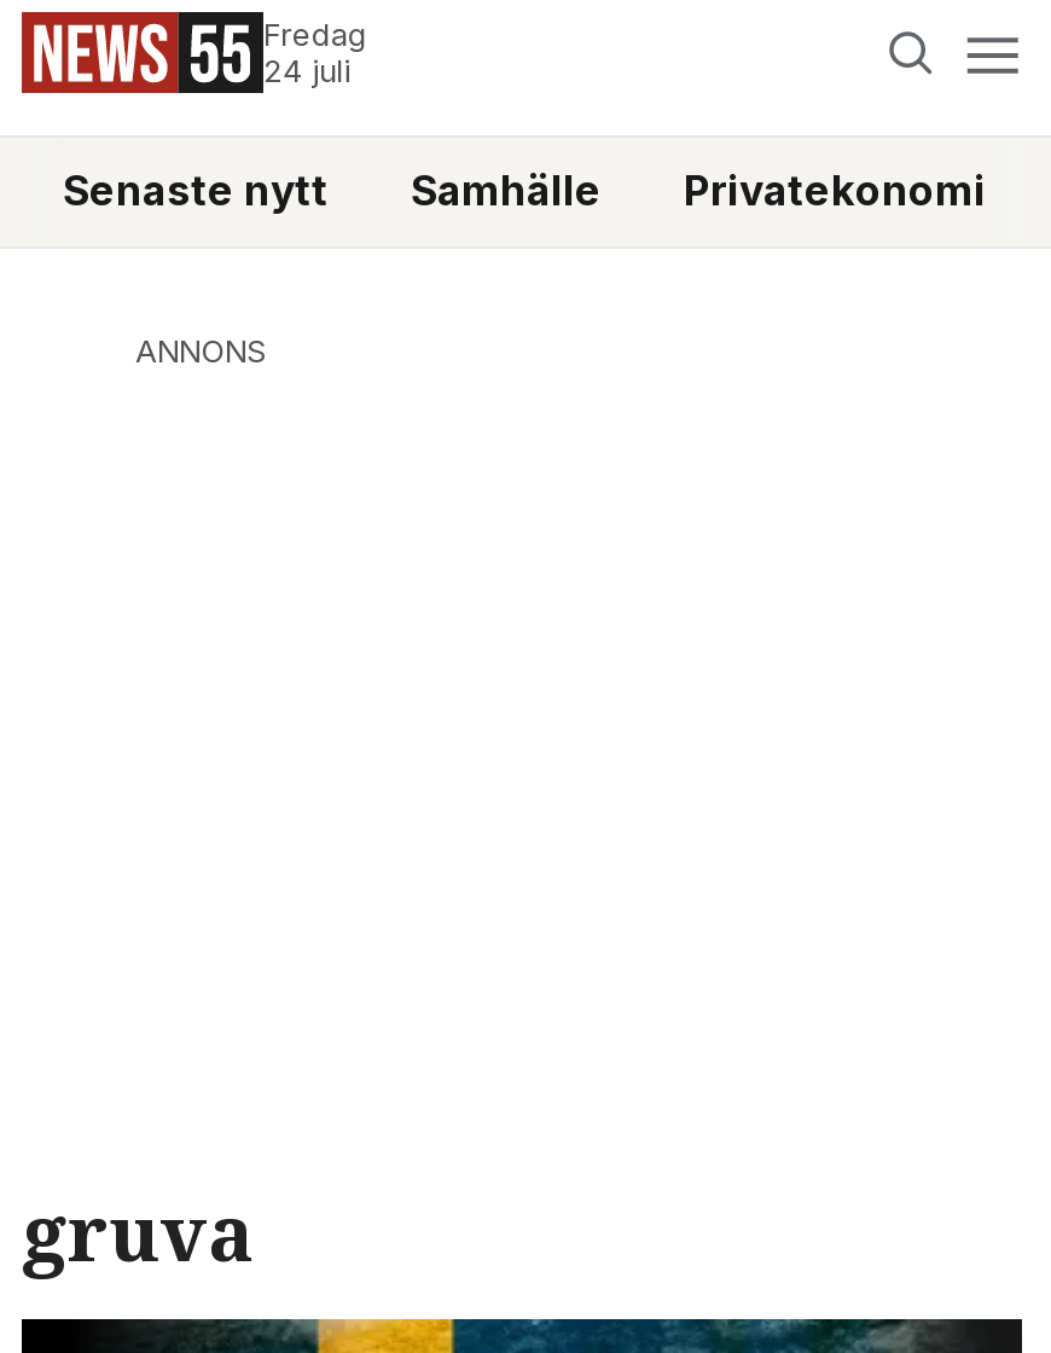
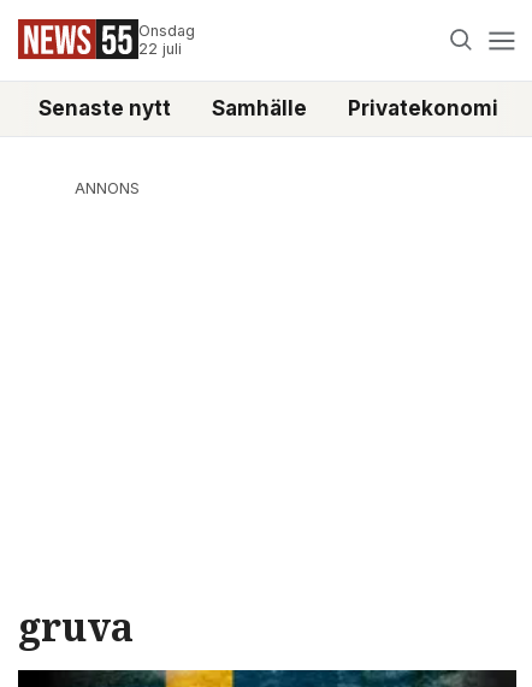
[263,17,367,89] Fredag | 24 juli -> [138,22,195,58] Onsdag | 22 juli

